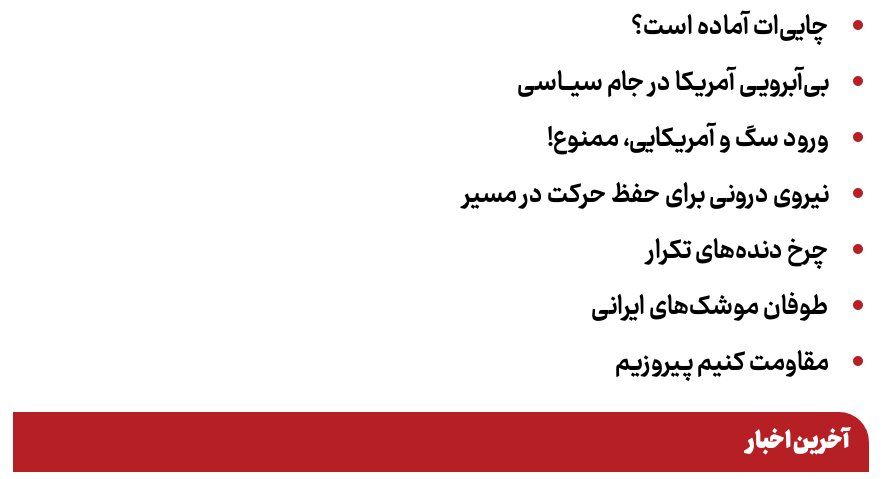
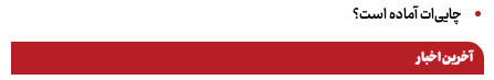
[463,60,829,388] بی‌آبرویـی آمریکا در جام سیــاسی | ورود سگ و آمریکایی، ممنوع! | نیروی درونی برای حفظ حرکت در مسیر | چرخ دنده‌های تکرار | طوفان موشک‌های ایرانی | مقاومت کنیم پـیروزیم -> none

